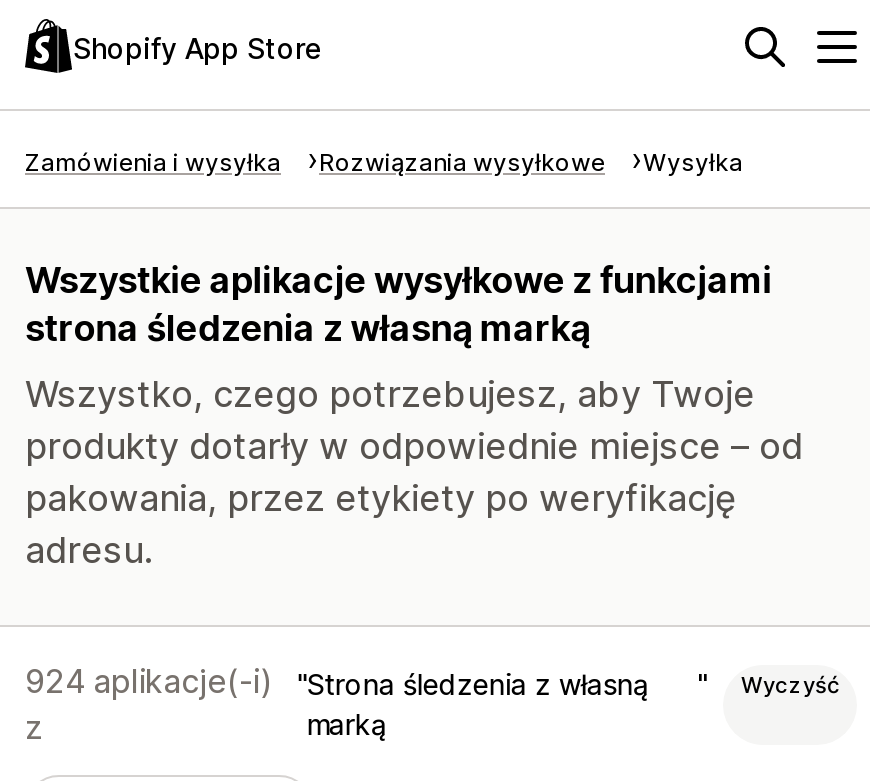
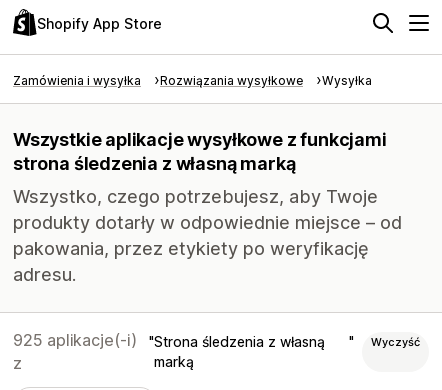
[25,661,649,701] 924 aplikacje(-i) Strona śledzenia z własną -> [13,330,325,350] 925 aplikacje(-i) Strona śledzenia z własną

